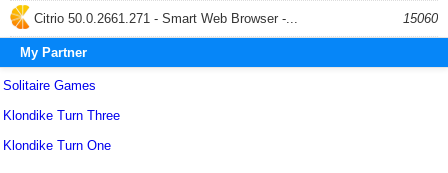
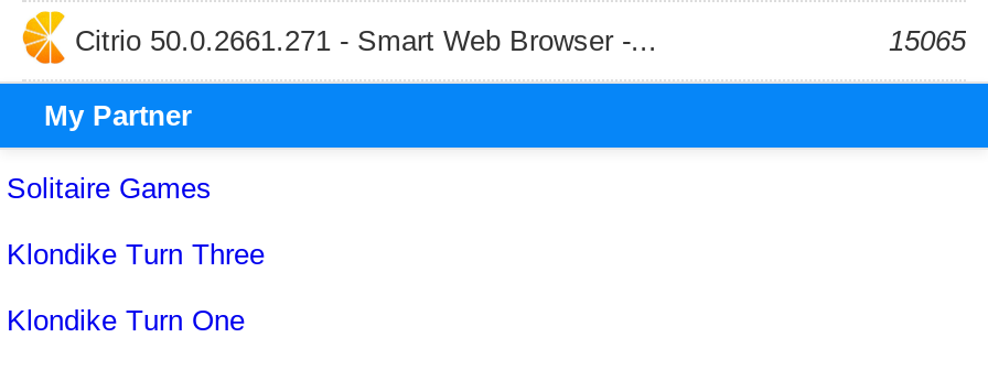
[403,11,438,26] 15060 -> [889,24,966,57] 15065

